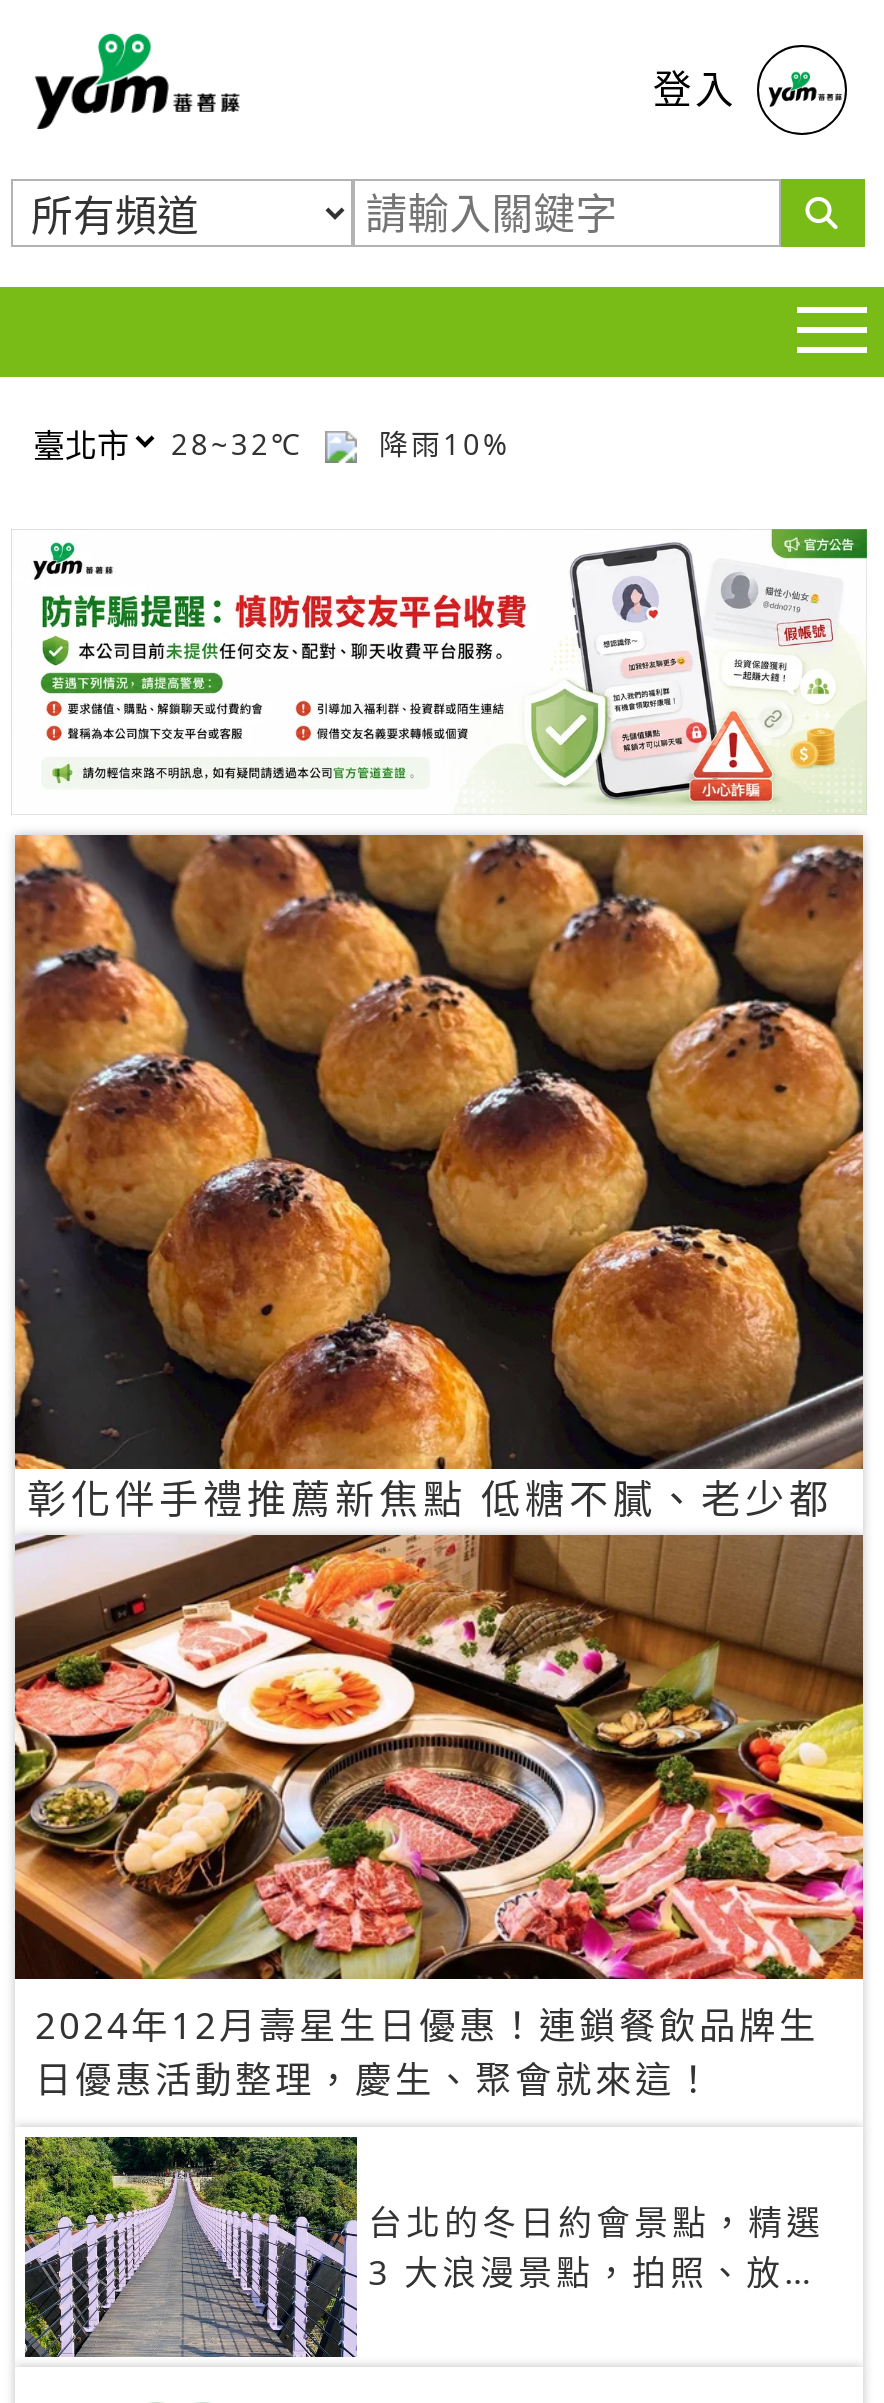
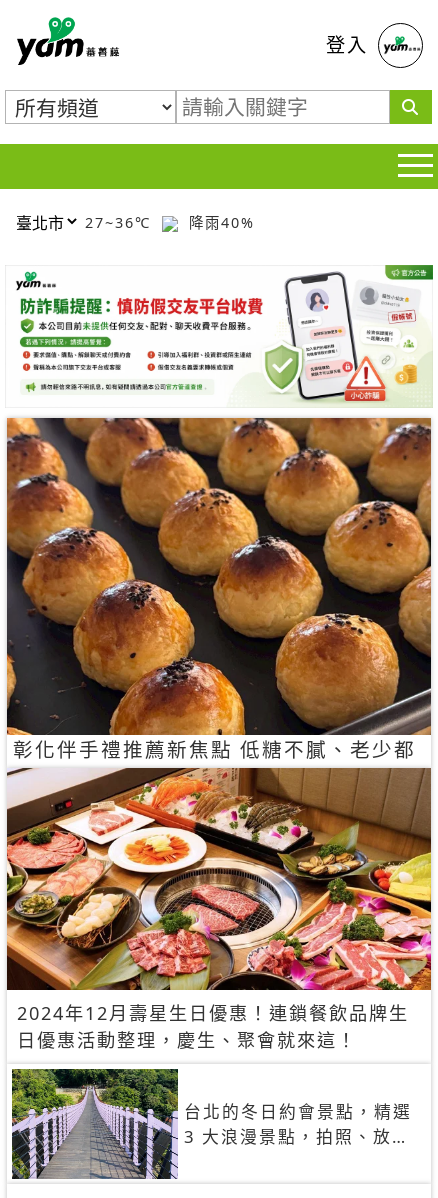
[171,424,315,462] 28~32℃ -> [85,212,157,231] 27~36℃
[367,424,511,462] 降雨10% -> [183,212,255,231] 降雨40%

